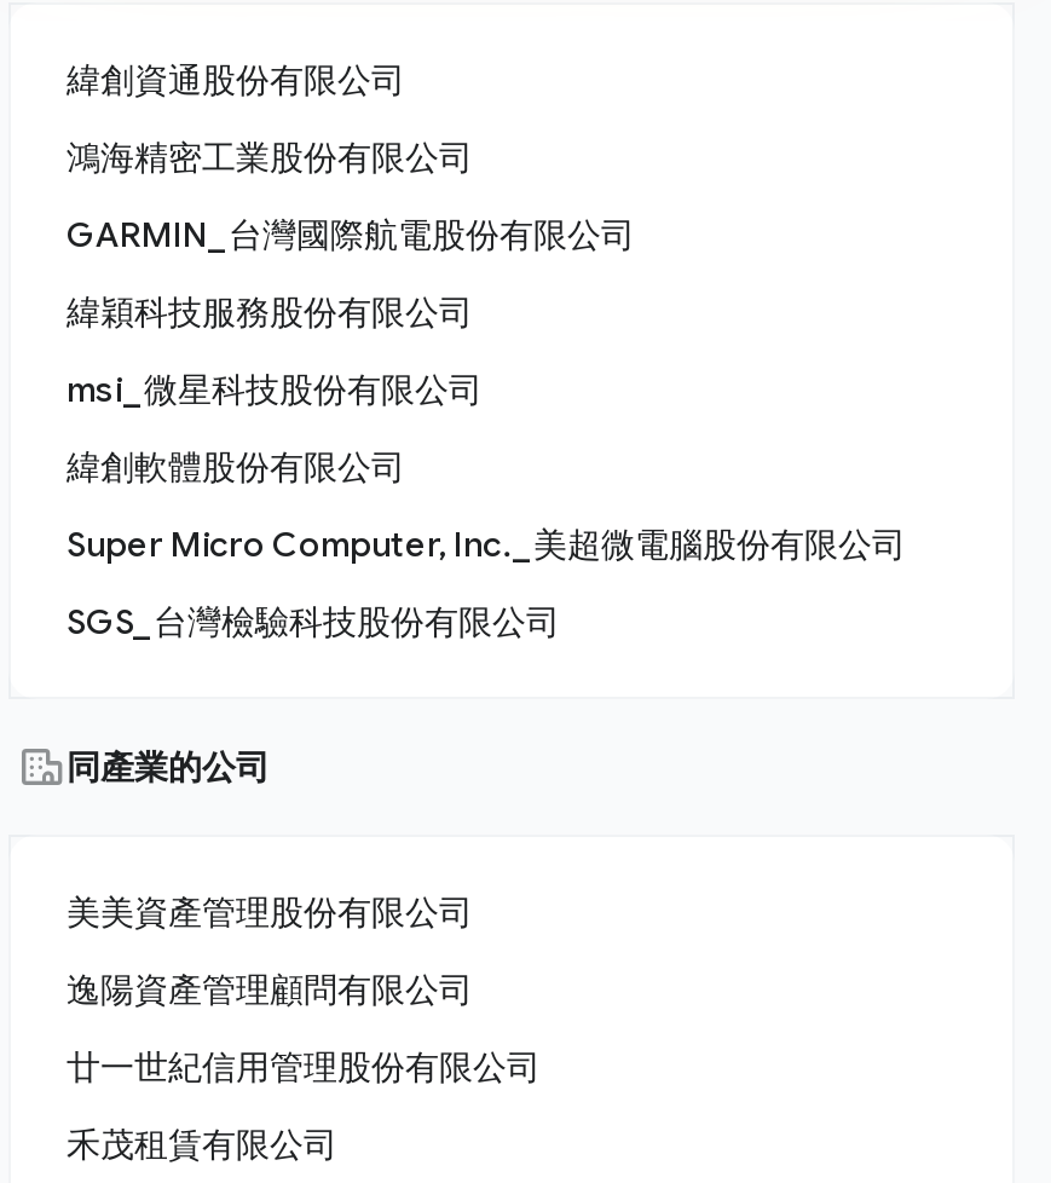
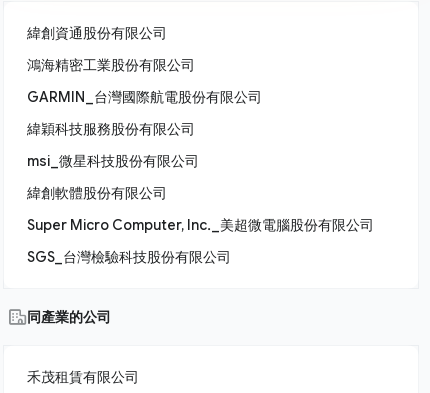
[67,891,541,1086] 美美資產管理股份有限公司 | 逸陽資產管理顧問有限公司 | 廿一世紀信用管理股份有限公司 -> none

